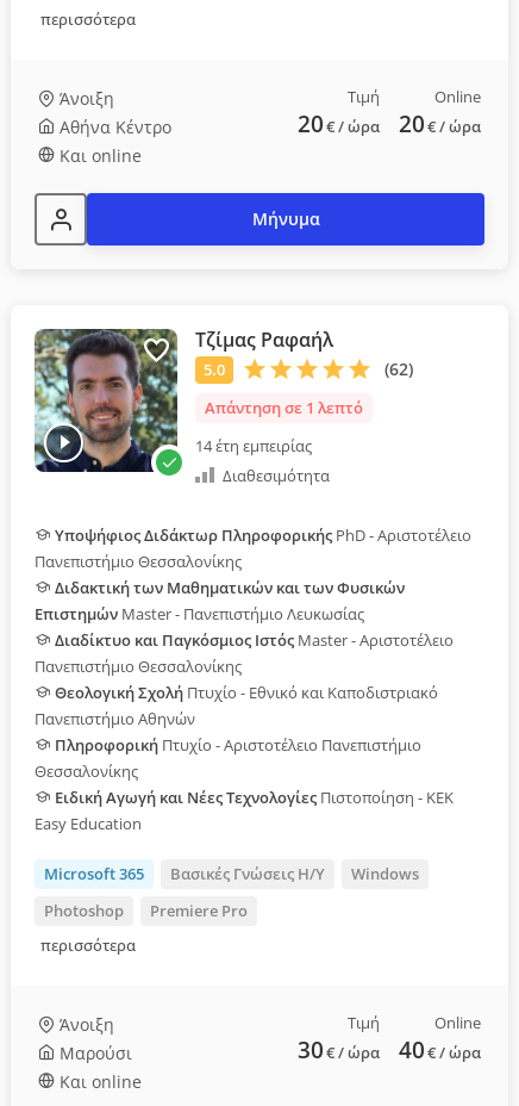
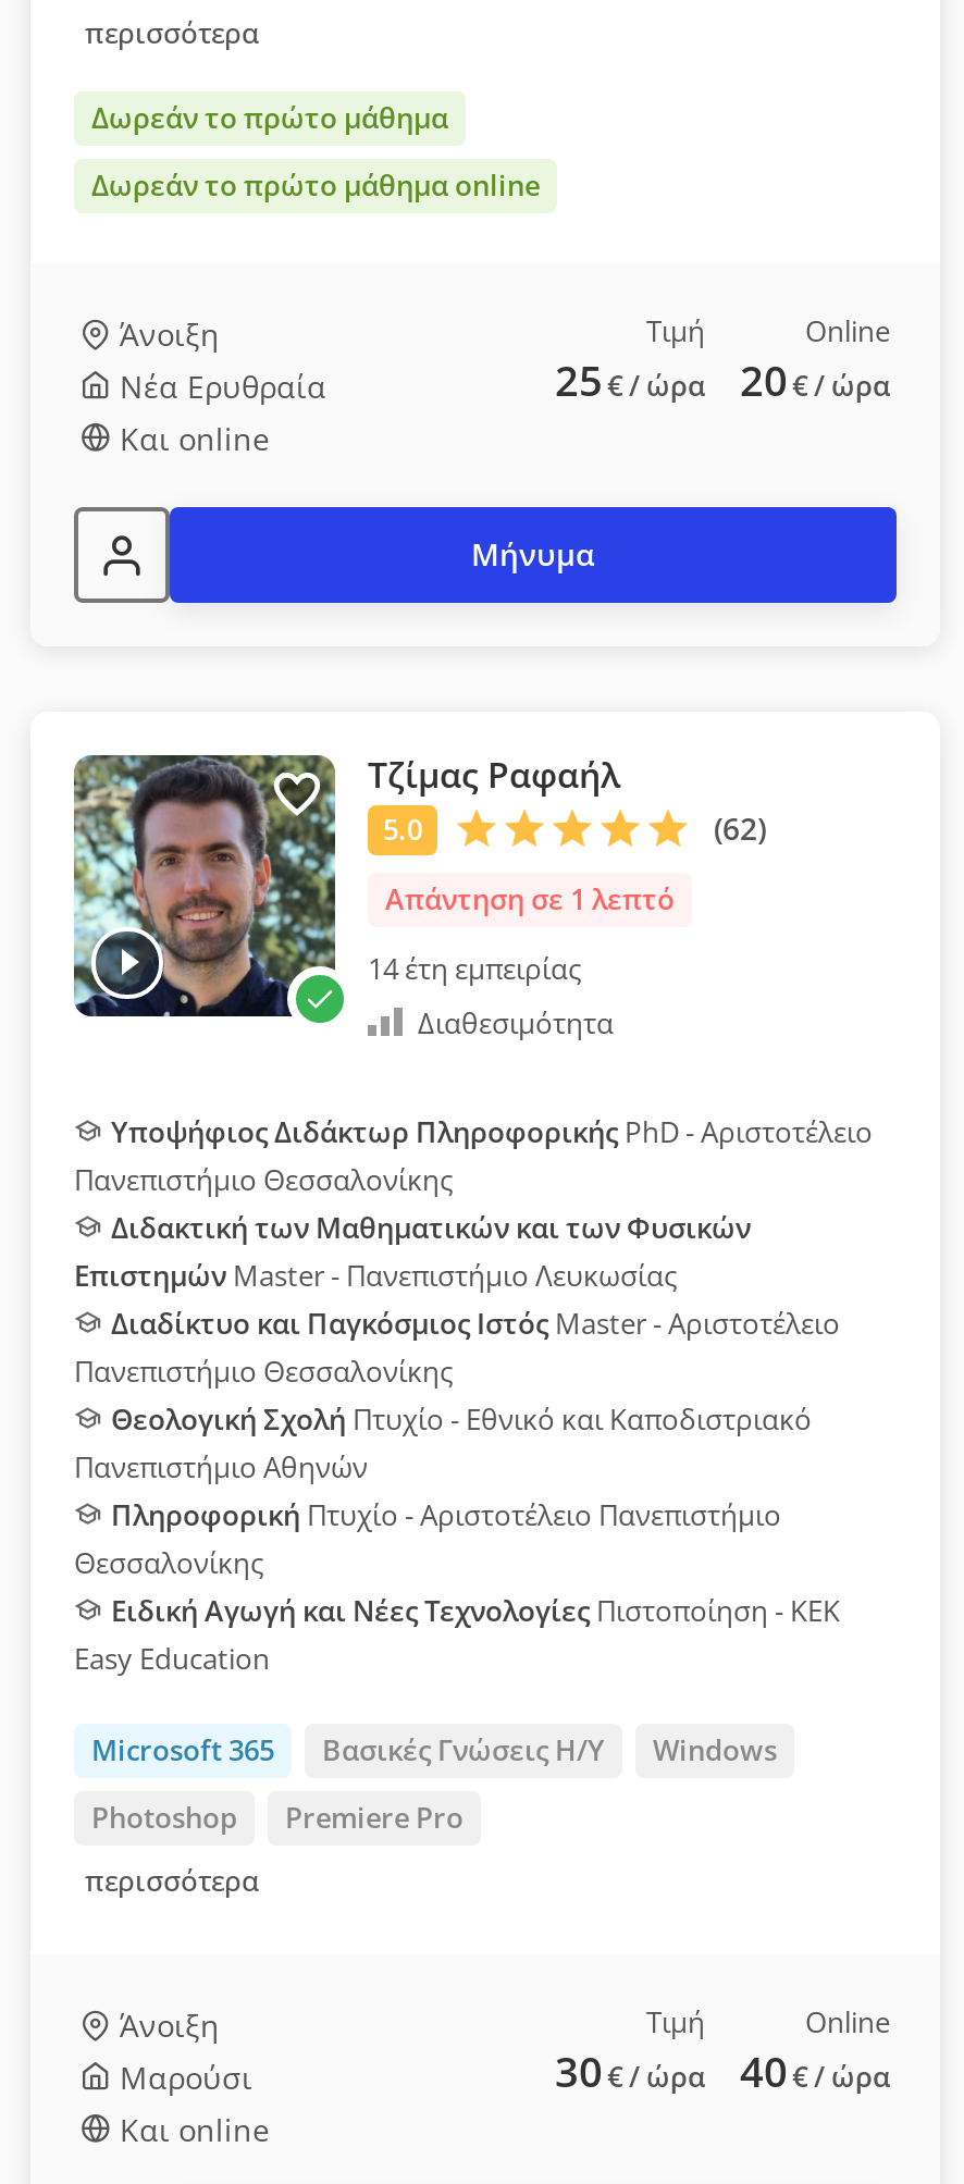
none -> [91,98,540,205] Δωρεάν το πρώτο μάθημα | Δωρεάν το πρώτο μάθημα online
[55,115,171,138] Αθήνα Κέντρο -> [111,365,326,406] Νέα Ερυθραία
[298,108,481,139] 20 € / ώρα 20 € / ώρα -> [555,353,890,409] 25 € / ώρα 20 € / ώρα

